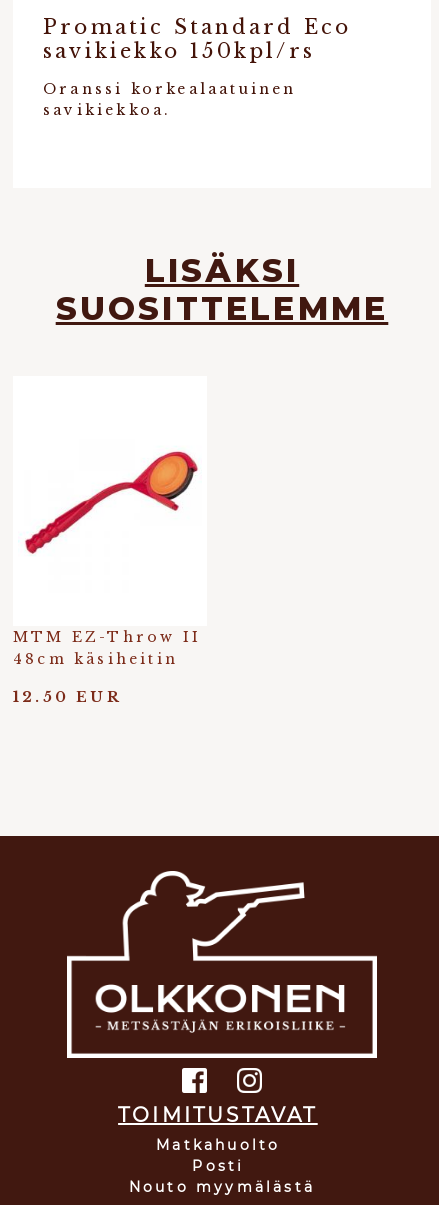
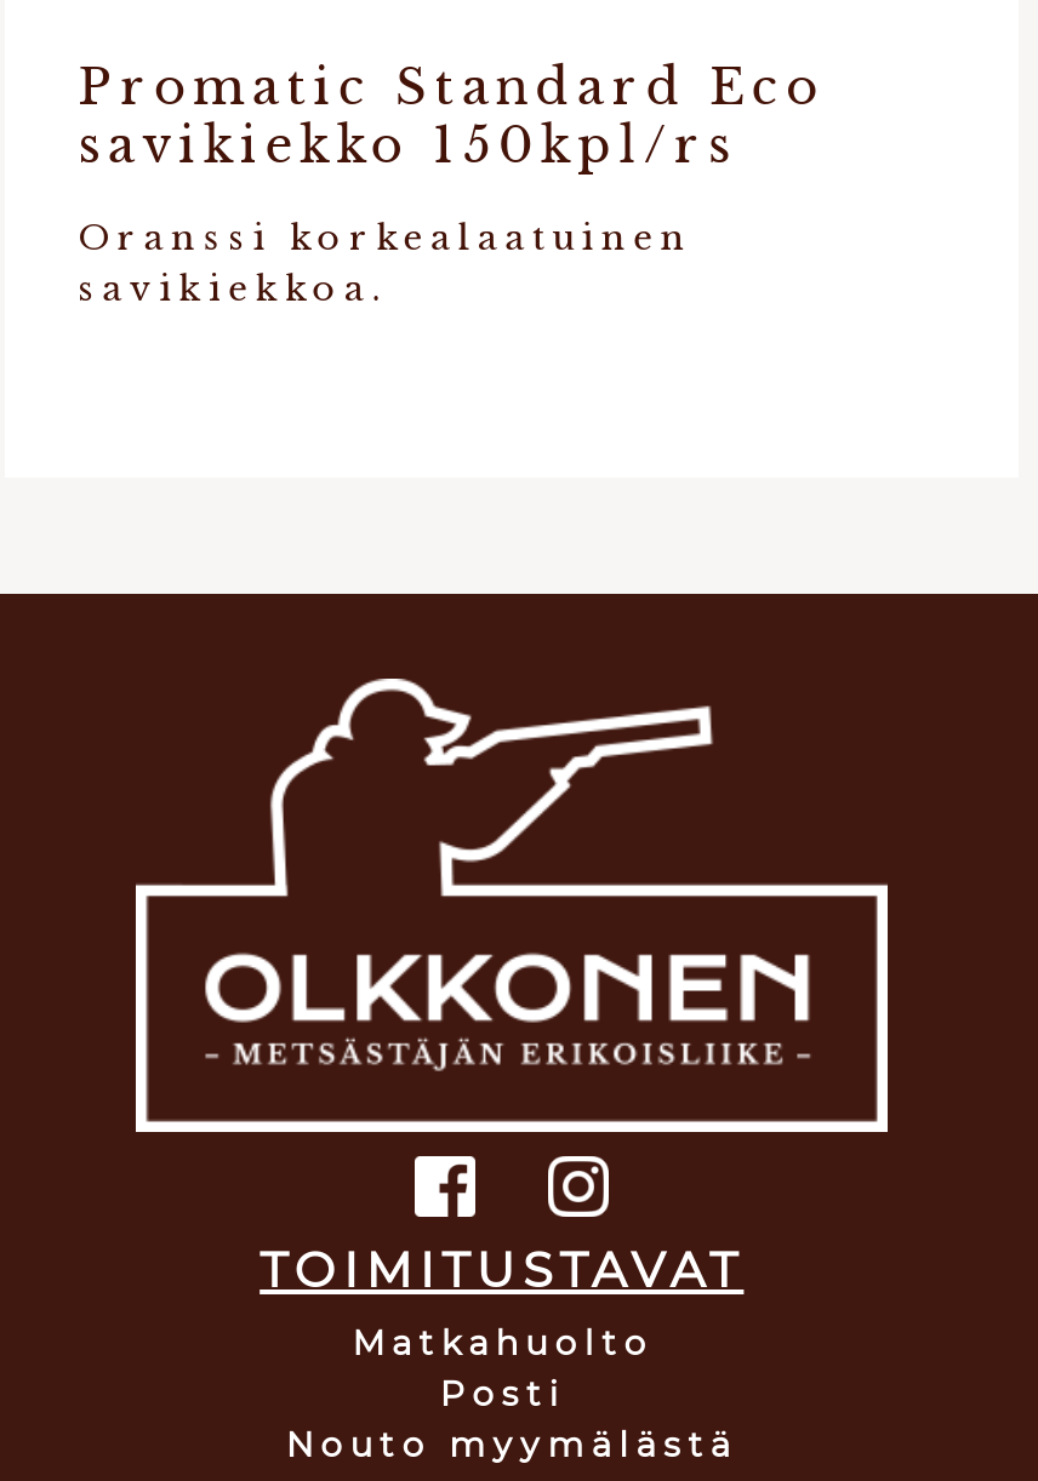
[56,251,388,328] LISÄKSI | SUOSITTELEMME -> none
[24,450,198,555] [image] -> none
[13,628,201,706] MTM EZ-Throw II | 48cm käsiheitin | 12.50 EUR -> none

